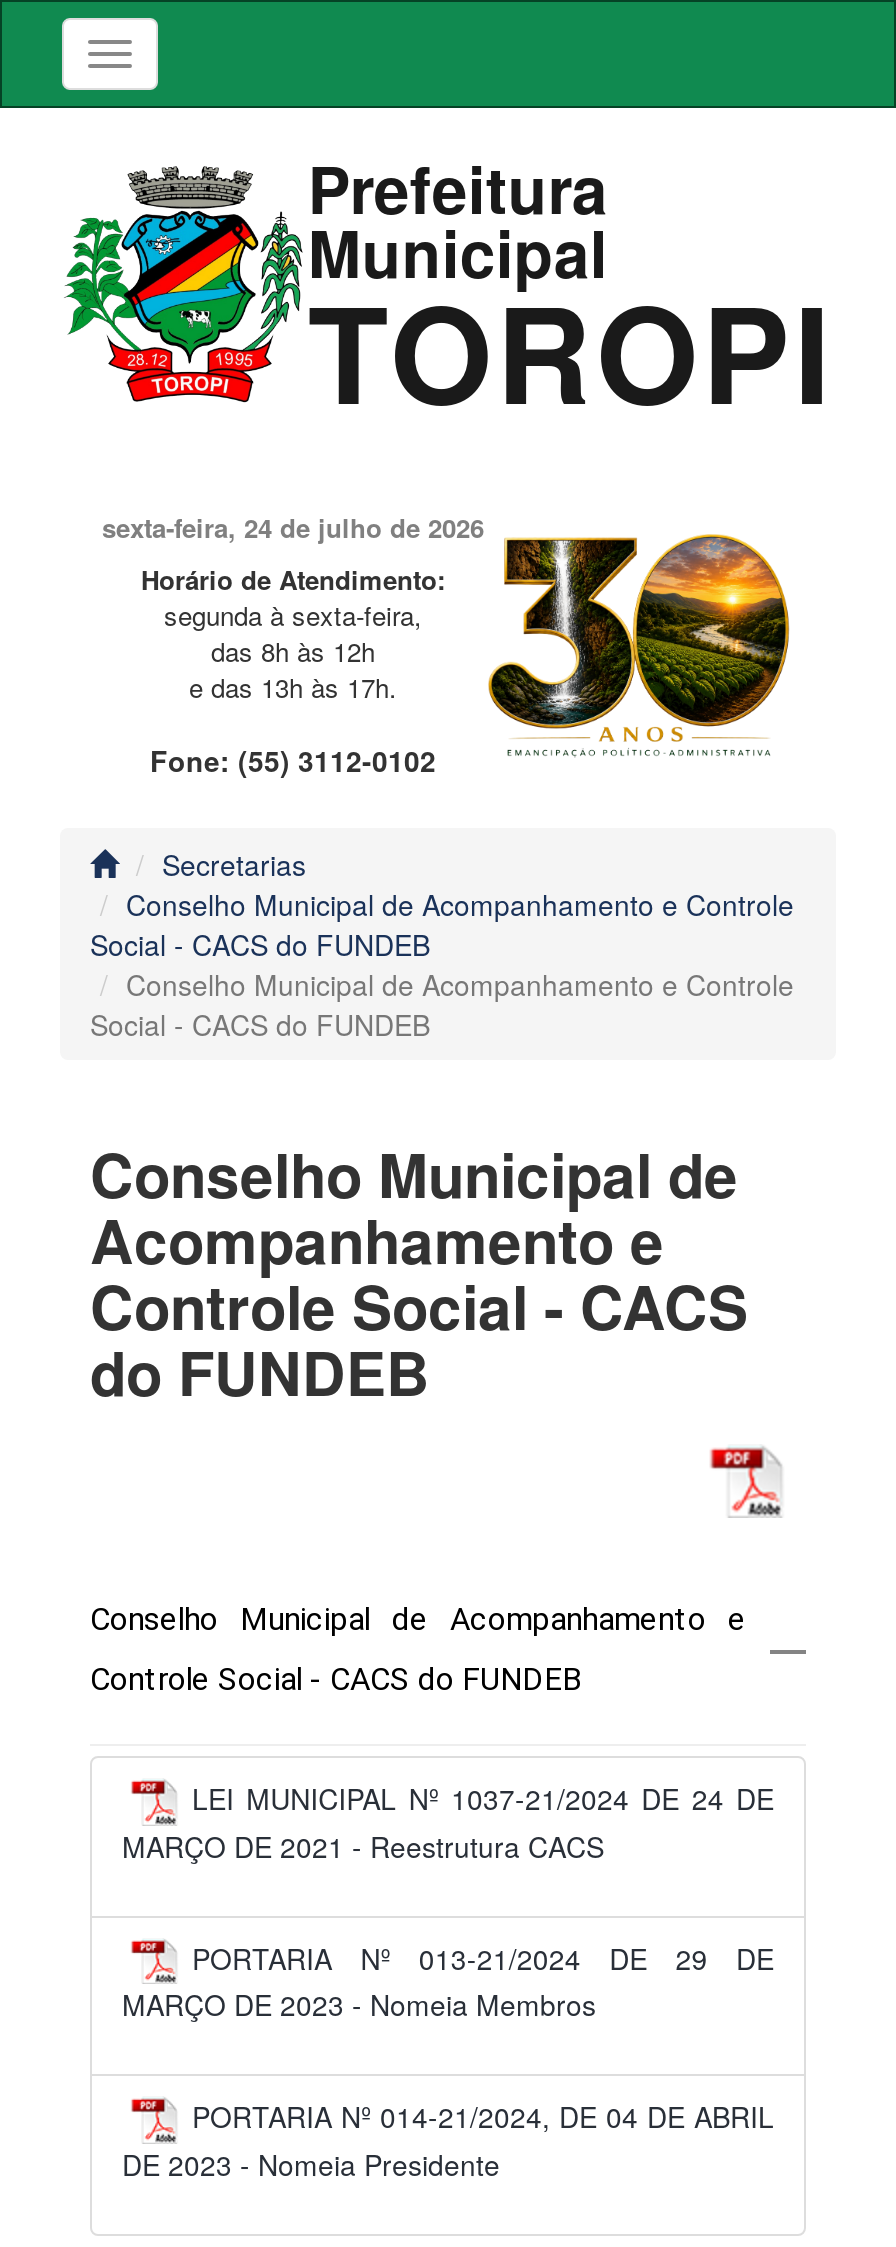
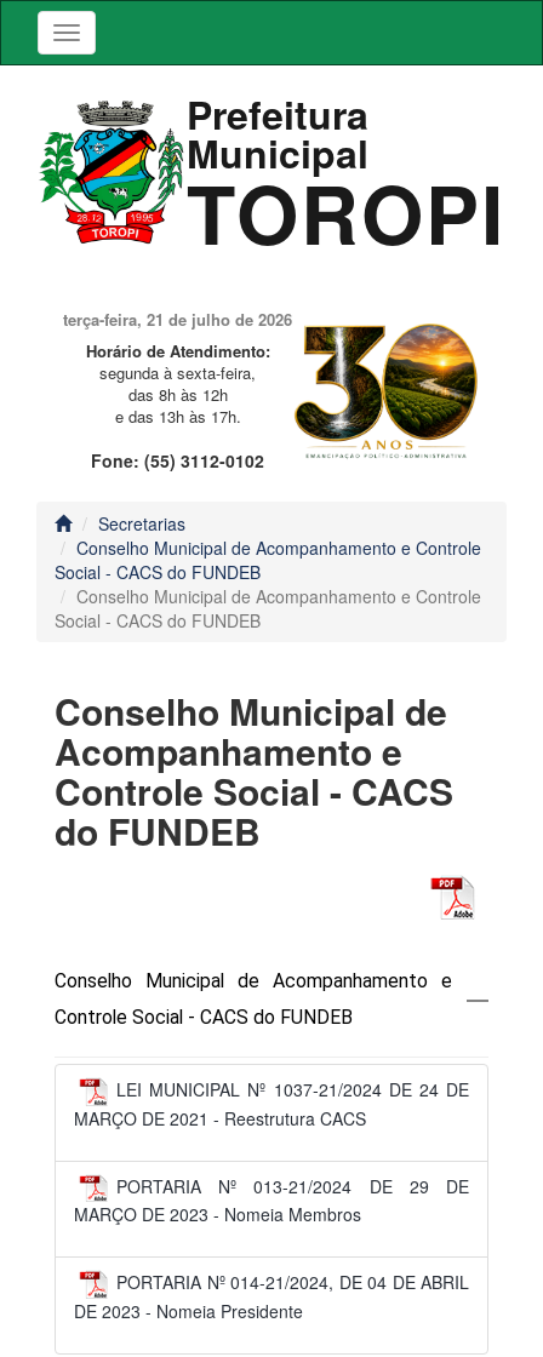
[102,508,484,546] sexta-feira, 24 de julho de 2026 -> [63,308,292,331] terça-feira, 21 de julho de 2026

